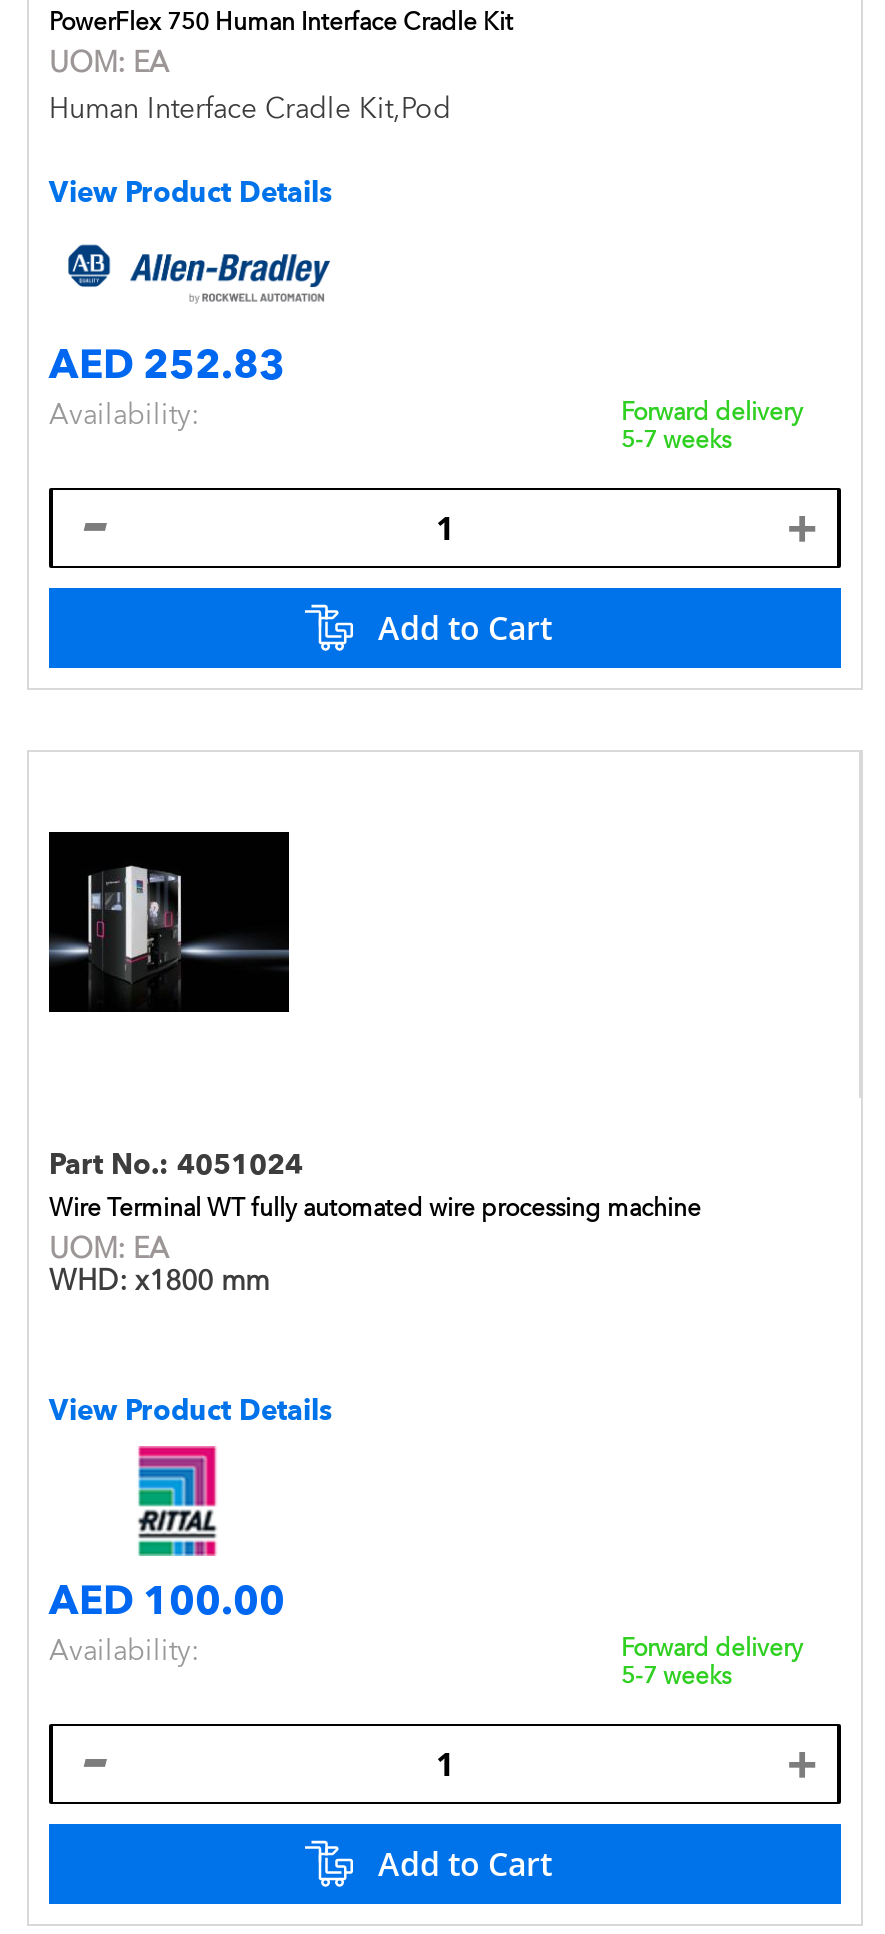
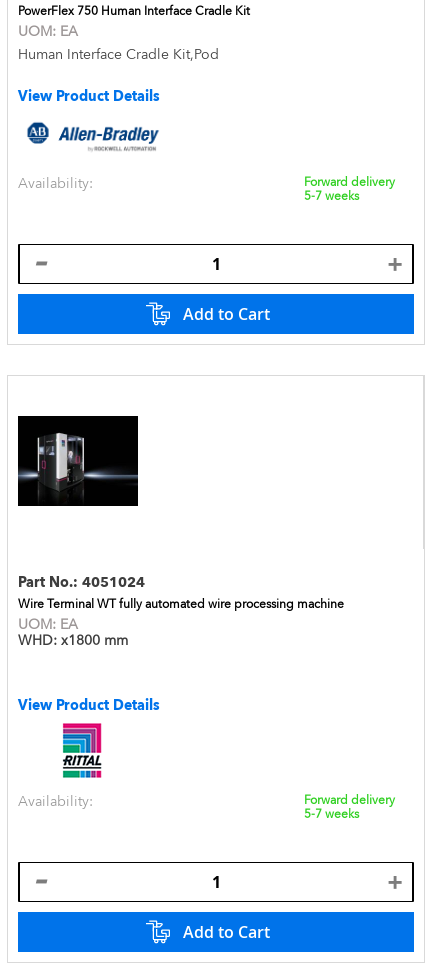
[49,339,285,387] AED 252.83 -> none
moved [49,397,803,453] -> [18,175,395,203]: Availability: | Forward delivery | 5-7 weeks
[49,1576,285,1624] AED 100.00 -> none
moved [49,1634,803,1690] -> [18,793,395,821]: Availability: | Forward delivery | 5-7 weeks

